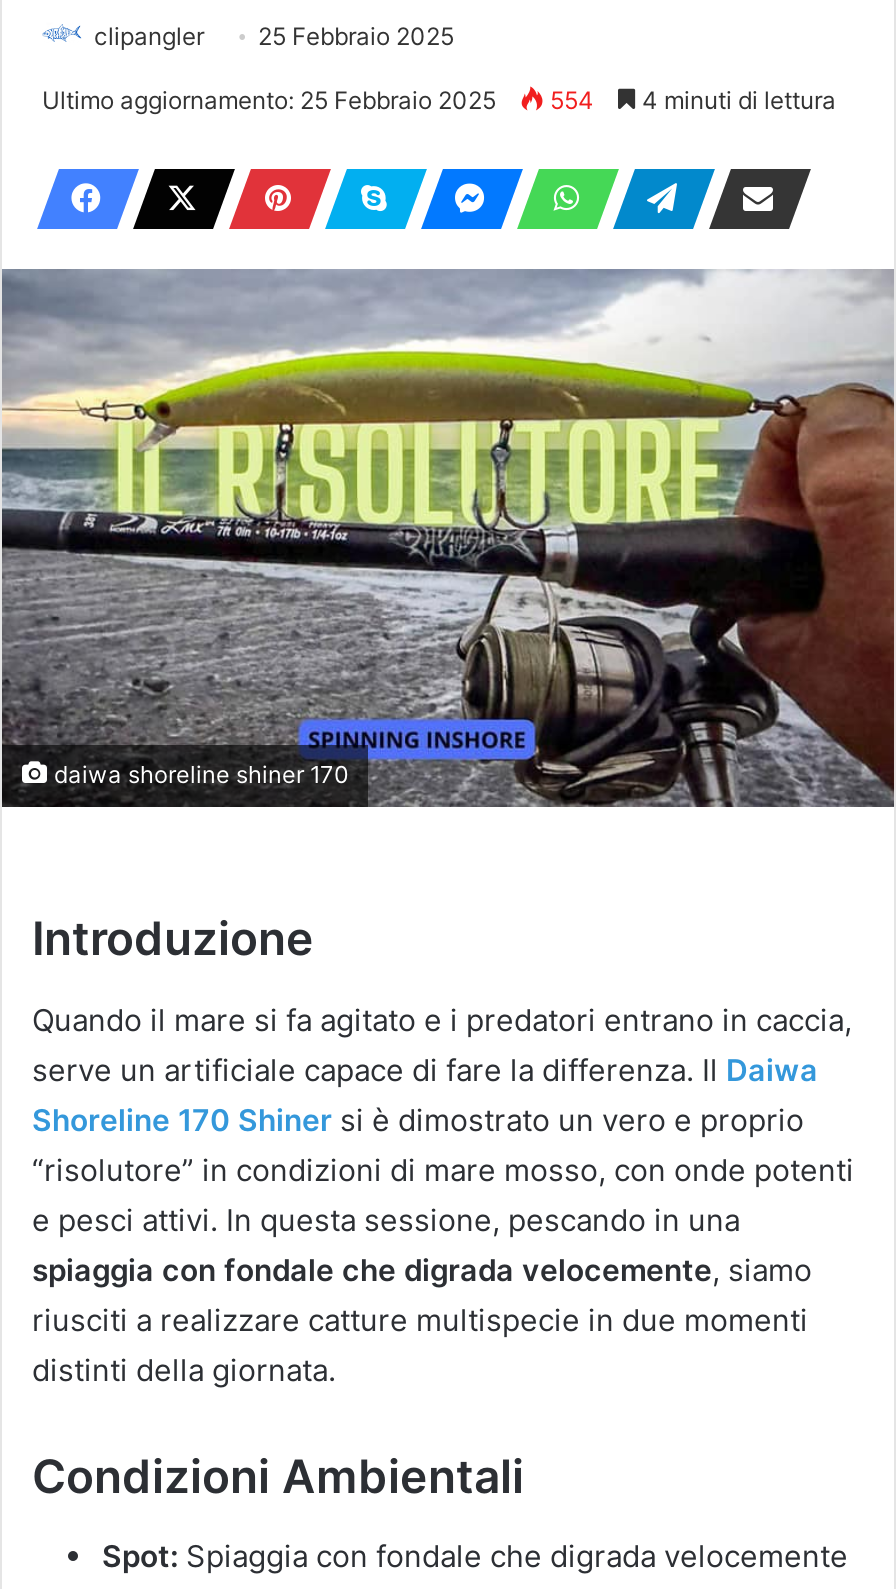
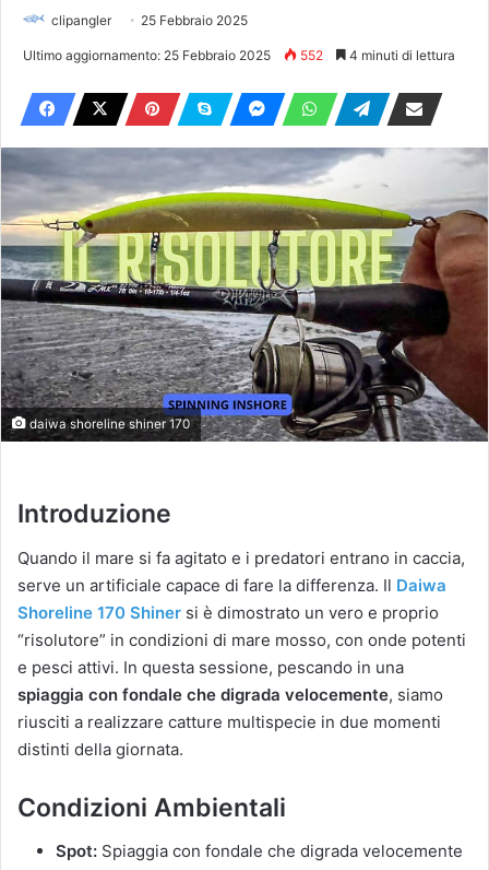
[42,85,836,115] Ultimo aggiornamento: 25 Febbraio 2025 554 4 minuti di lettura -> [23,47,455,63] Ultimo aggiornamento: 25 Febbraio 2025 552 4 minuti di lettura

